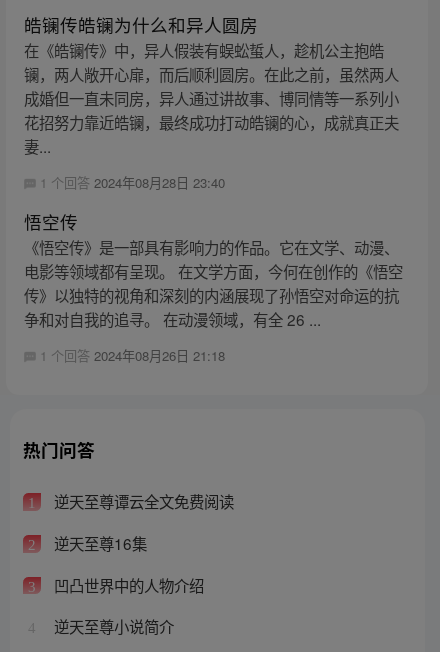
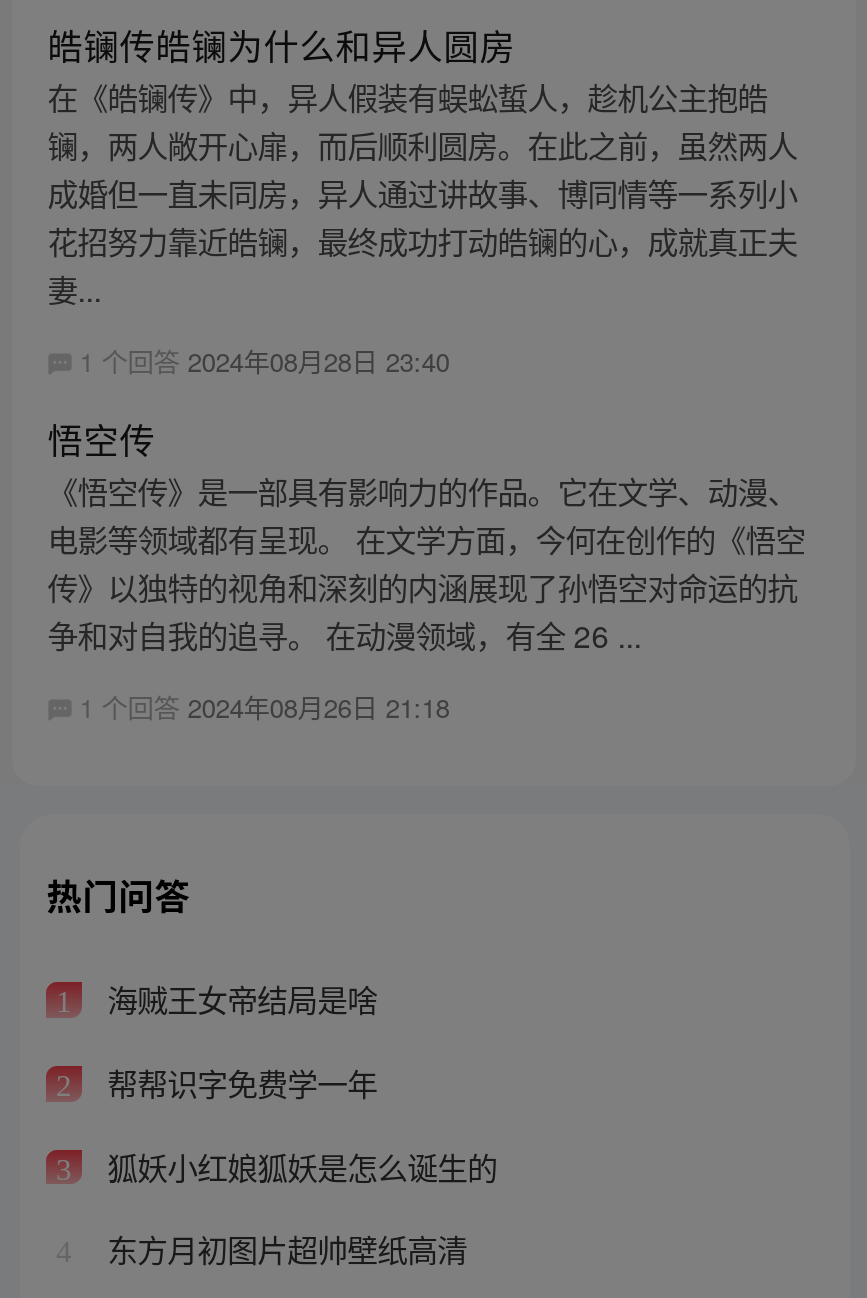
[50,490,234,512] 逆天至尊谭云全文免费阅读 -> [99,977,377,1021] 海贼王女帝结局是啥
[50,532,147,554] 逆天至尊16集 -> [99,1060,377,1104] 帮帮识字免费学一年
[50,574,204,596] 凹凸世界中的人物介绍 -> [99,1143,497,1187] 狐妖小红娘狐妖是怎么诞生的
[50,615,174,637] 逆天至尊小说简介 -> [99,1227,467,1271] 东方月初图片超帅壁纸高清

